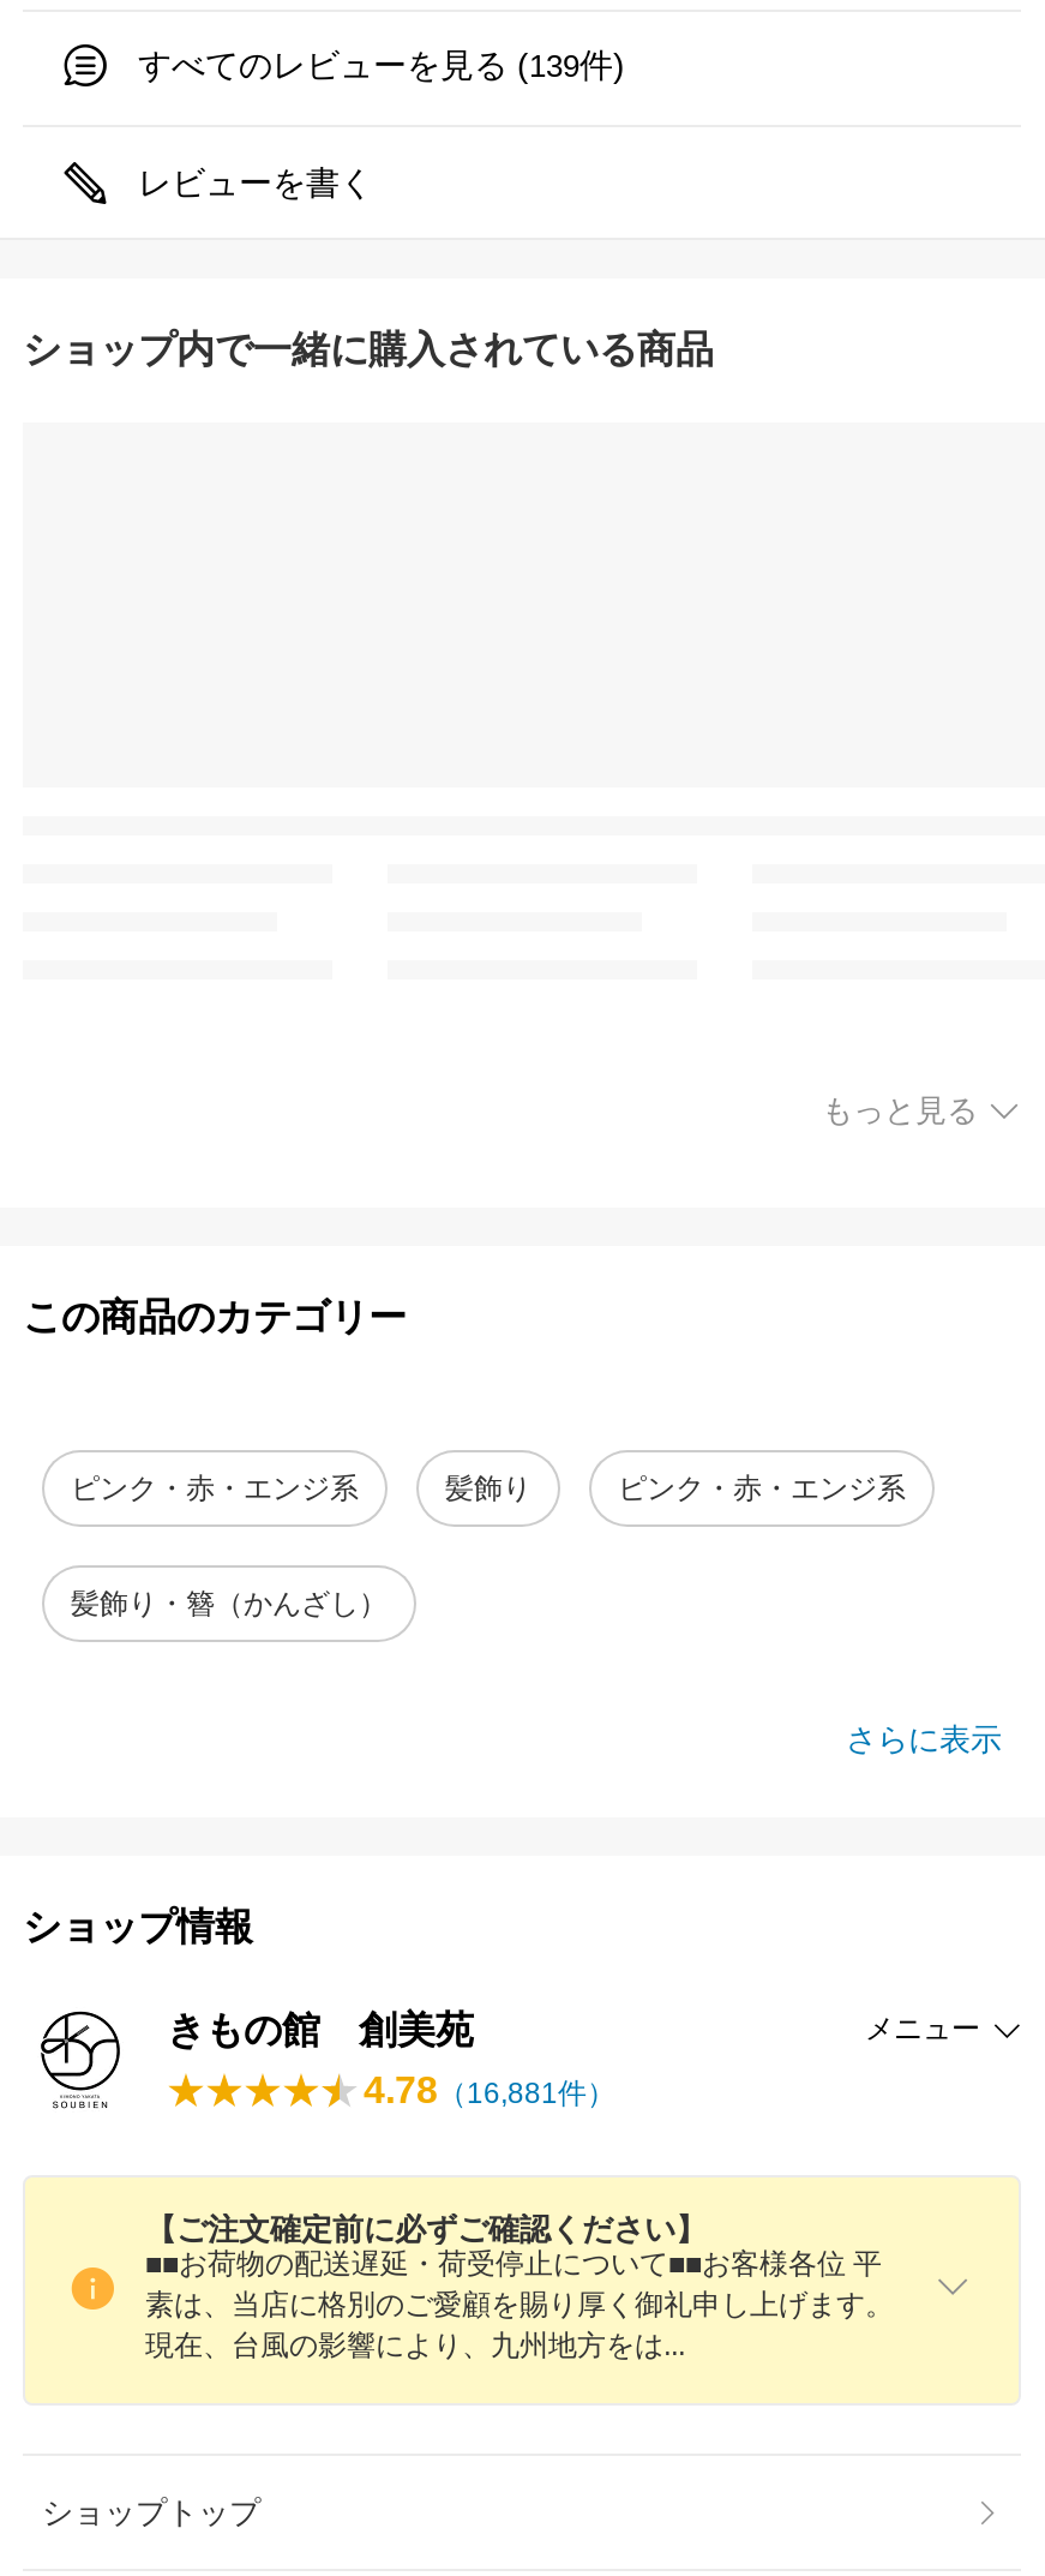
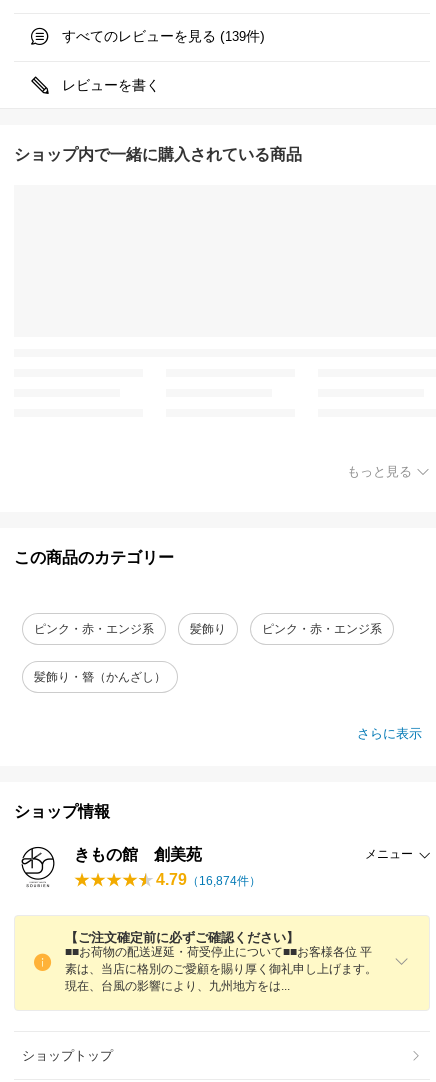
[364,2070,615,2111] 4.78（16,881件） -> [156,871,261,888] 4.79（16,874件）

